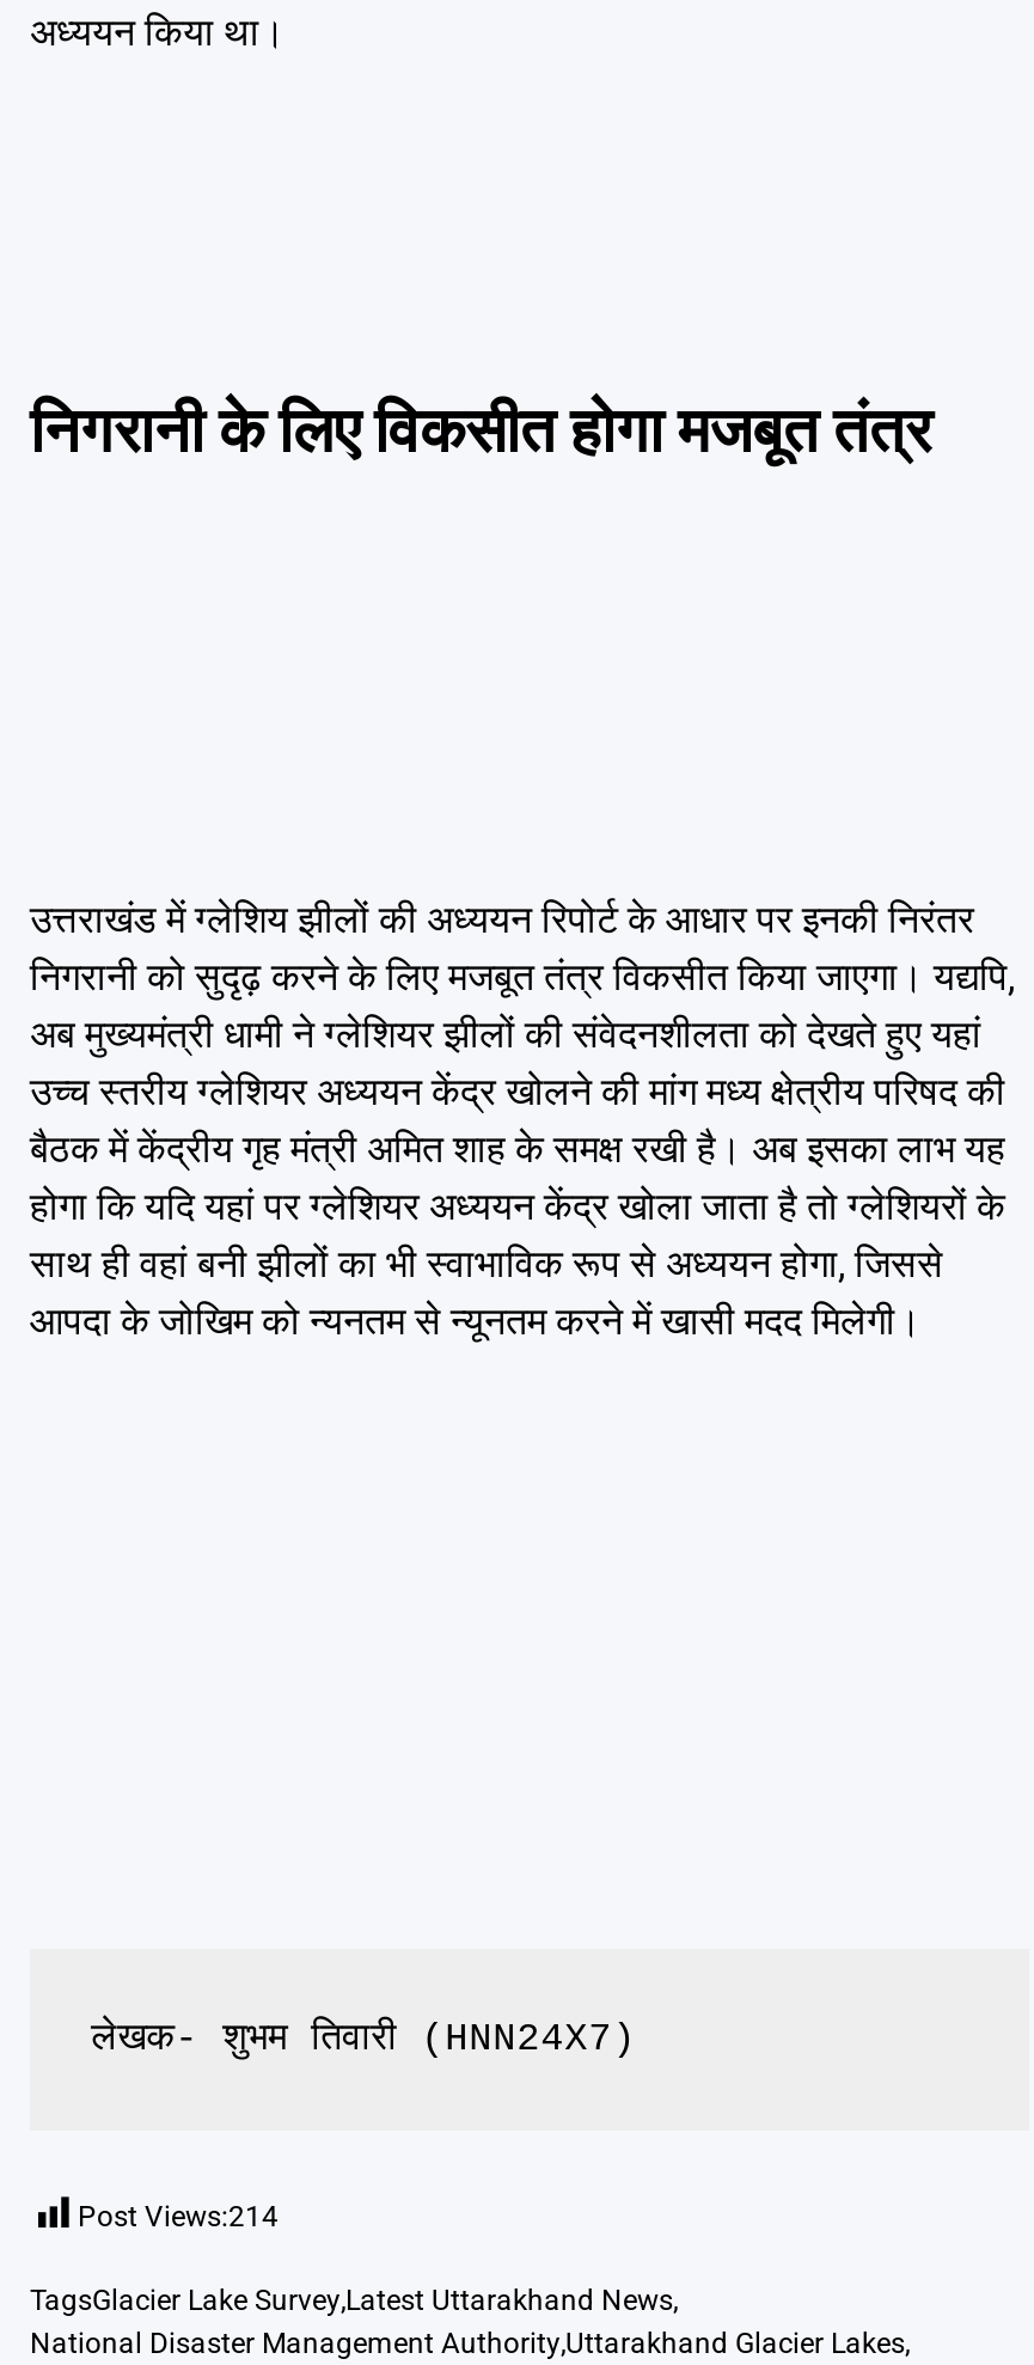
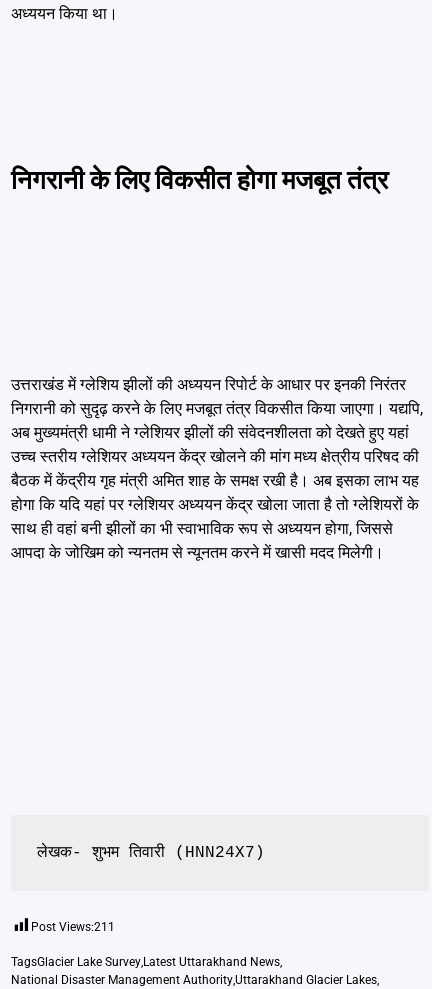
[78,2200,279,2233] Post Views:214 -> [31,920,115,934] Post Views:211

